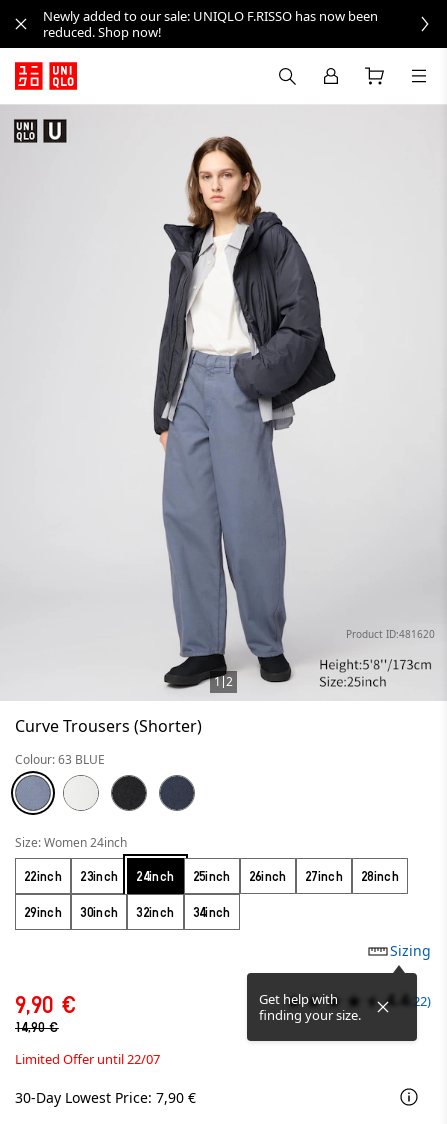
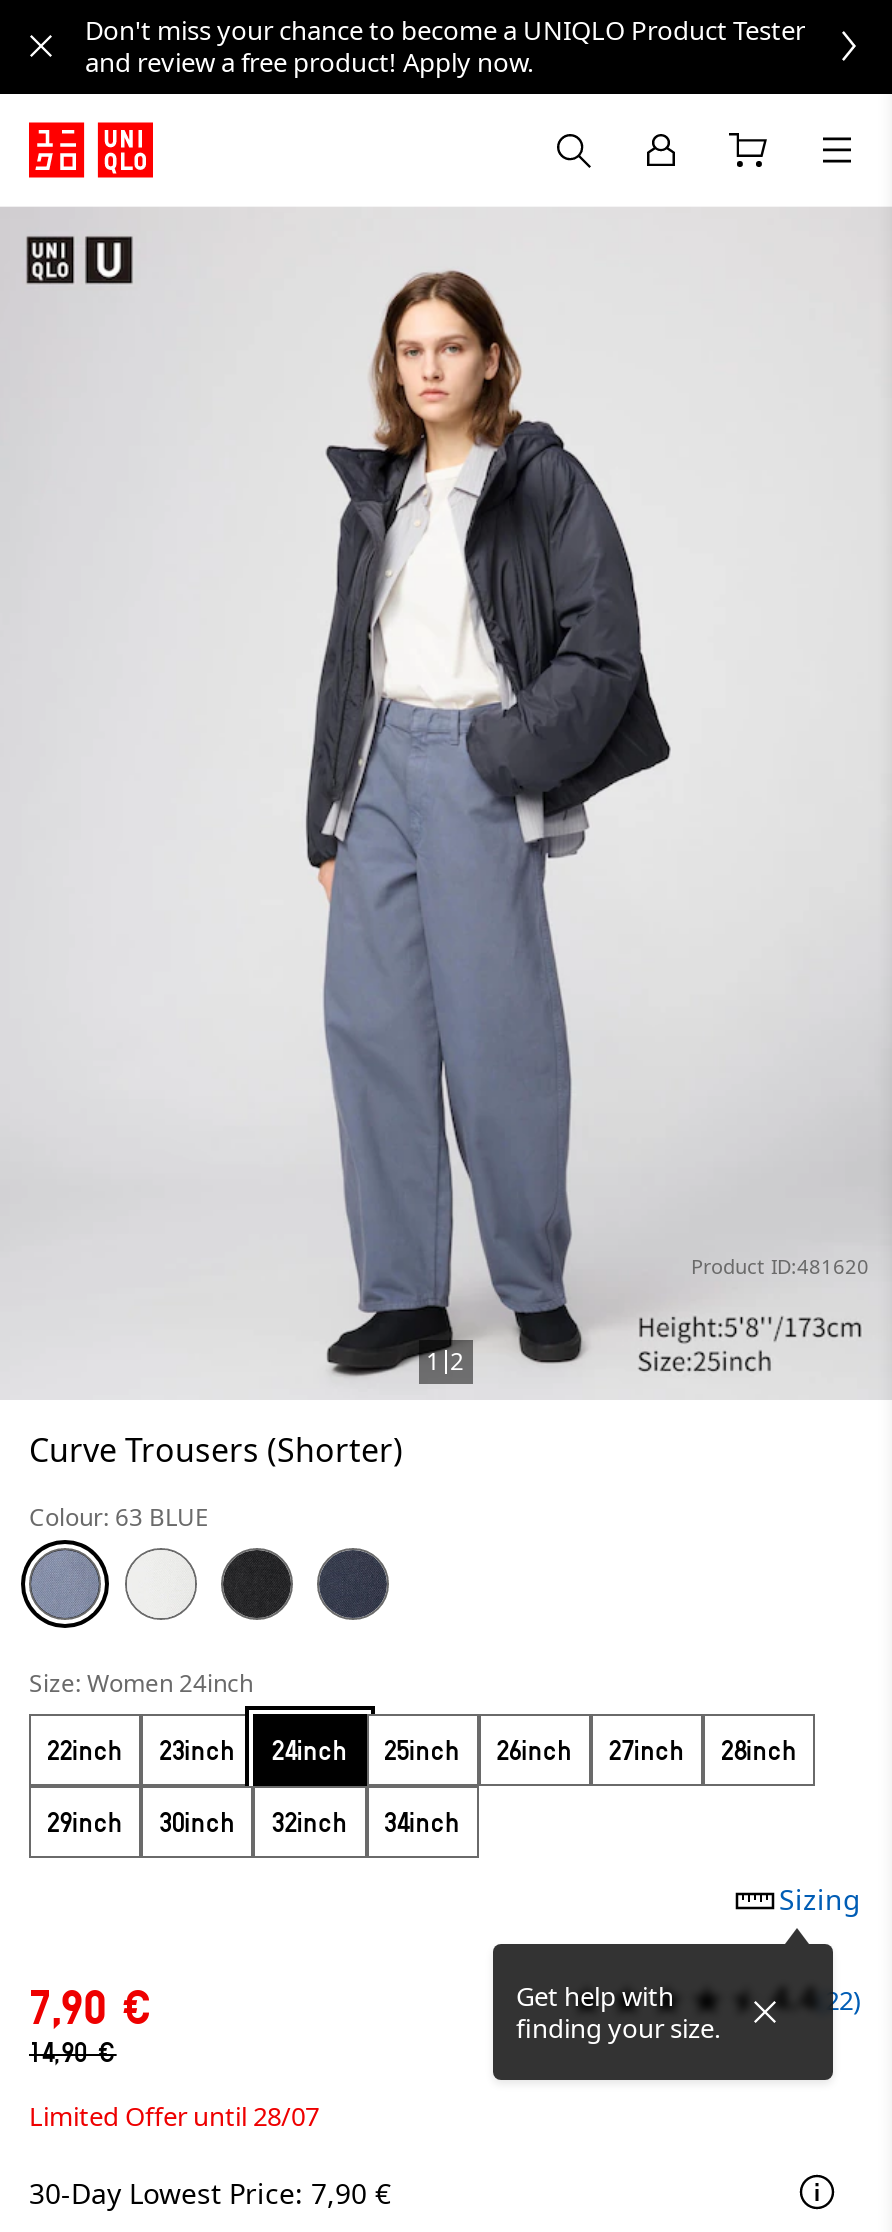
[43,7,378,41] Newly added to our sale: UNIQLO F.RISSO has now been | reduced. Shop now! -> [85,12,805,80] Don't miss your chance to become a UNIQLO Product Tester | and review a free product! Apply now.
[15,991,76,1018] 9,90 € -> [29,1981,152,2035] 7,90 €
[15,1050,160,1068] Limited Offer until 22/07 -> [29,2099,319,2135] Limited Offer until 28/07

